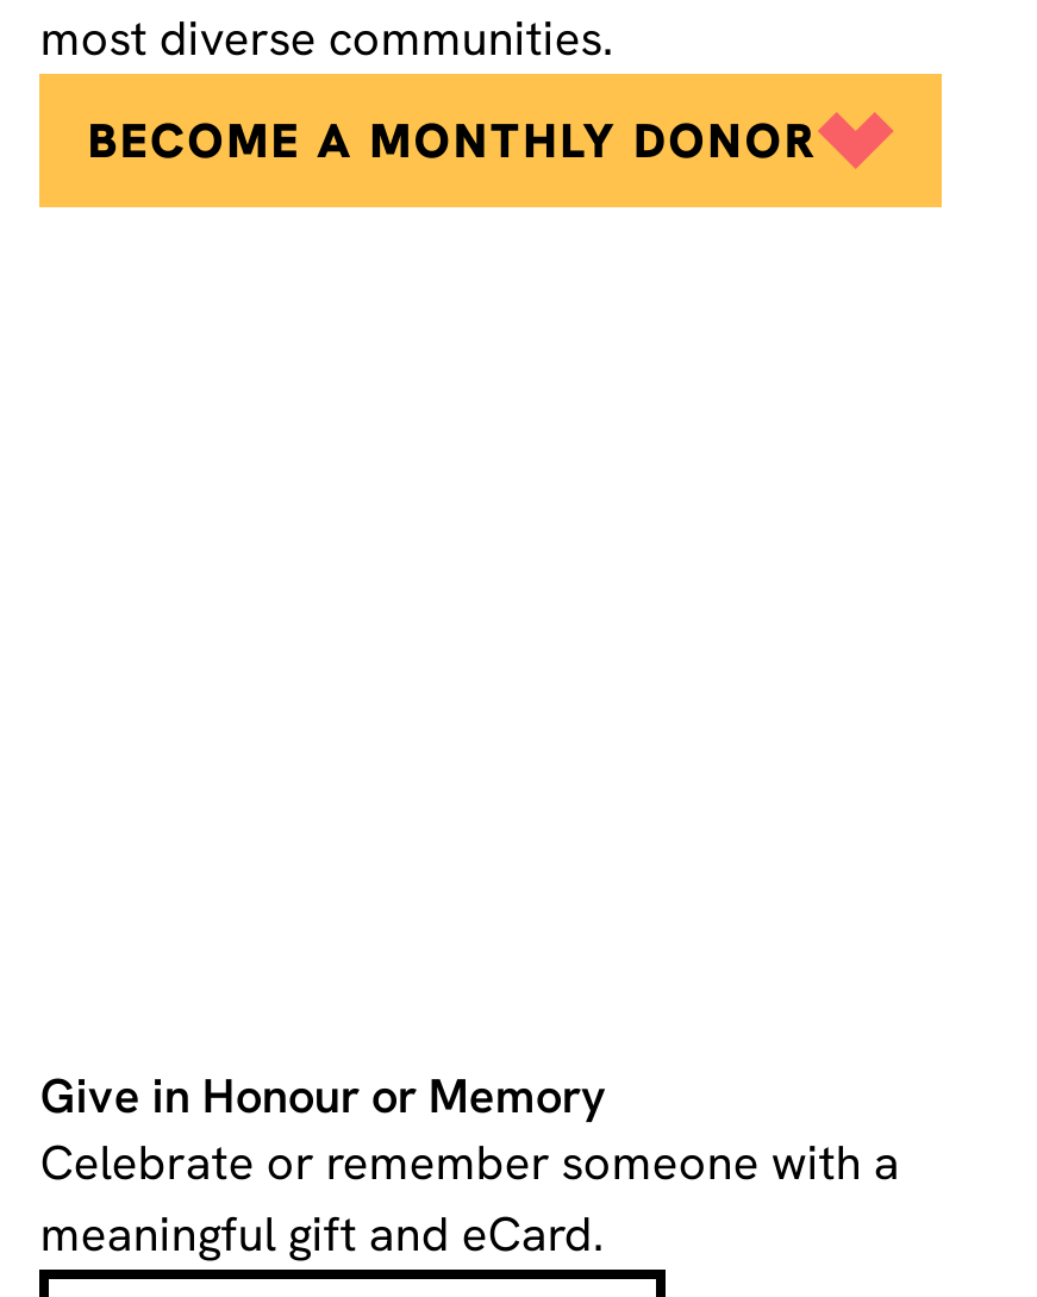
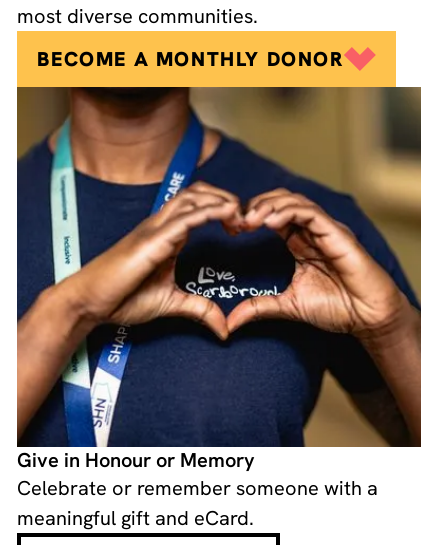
none -> [16,86,422,448] [image]

